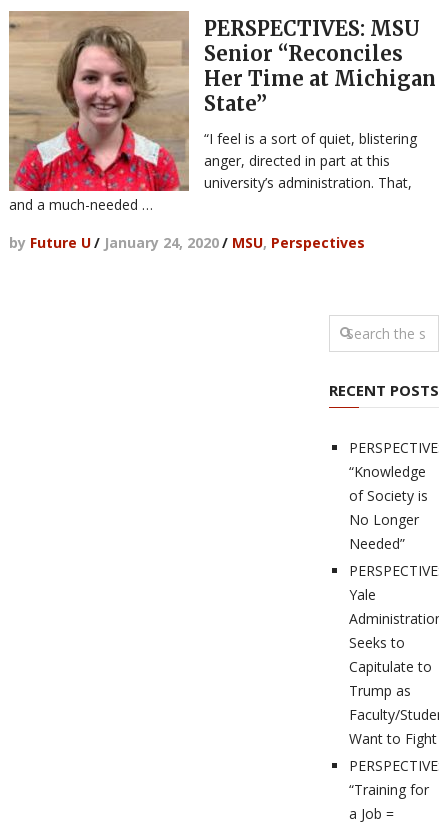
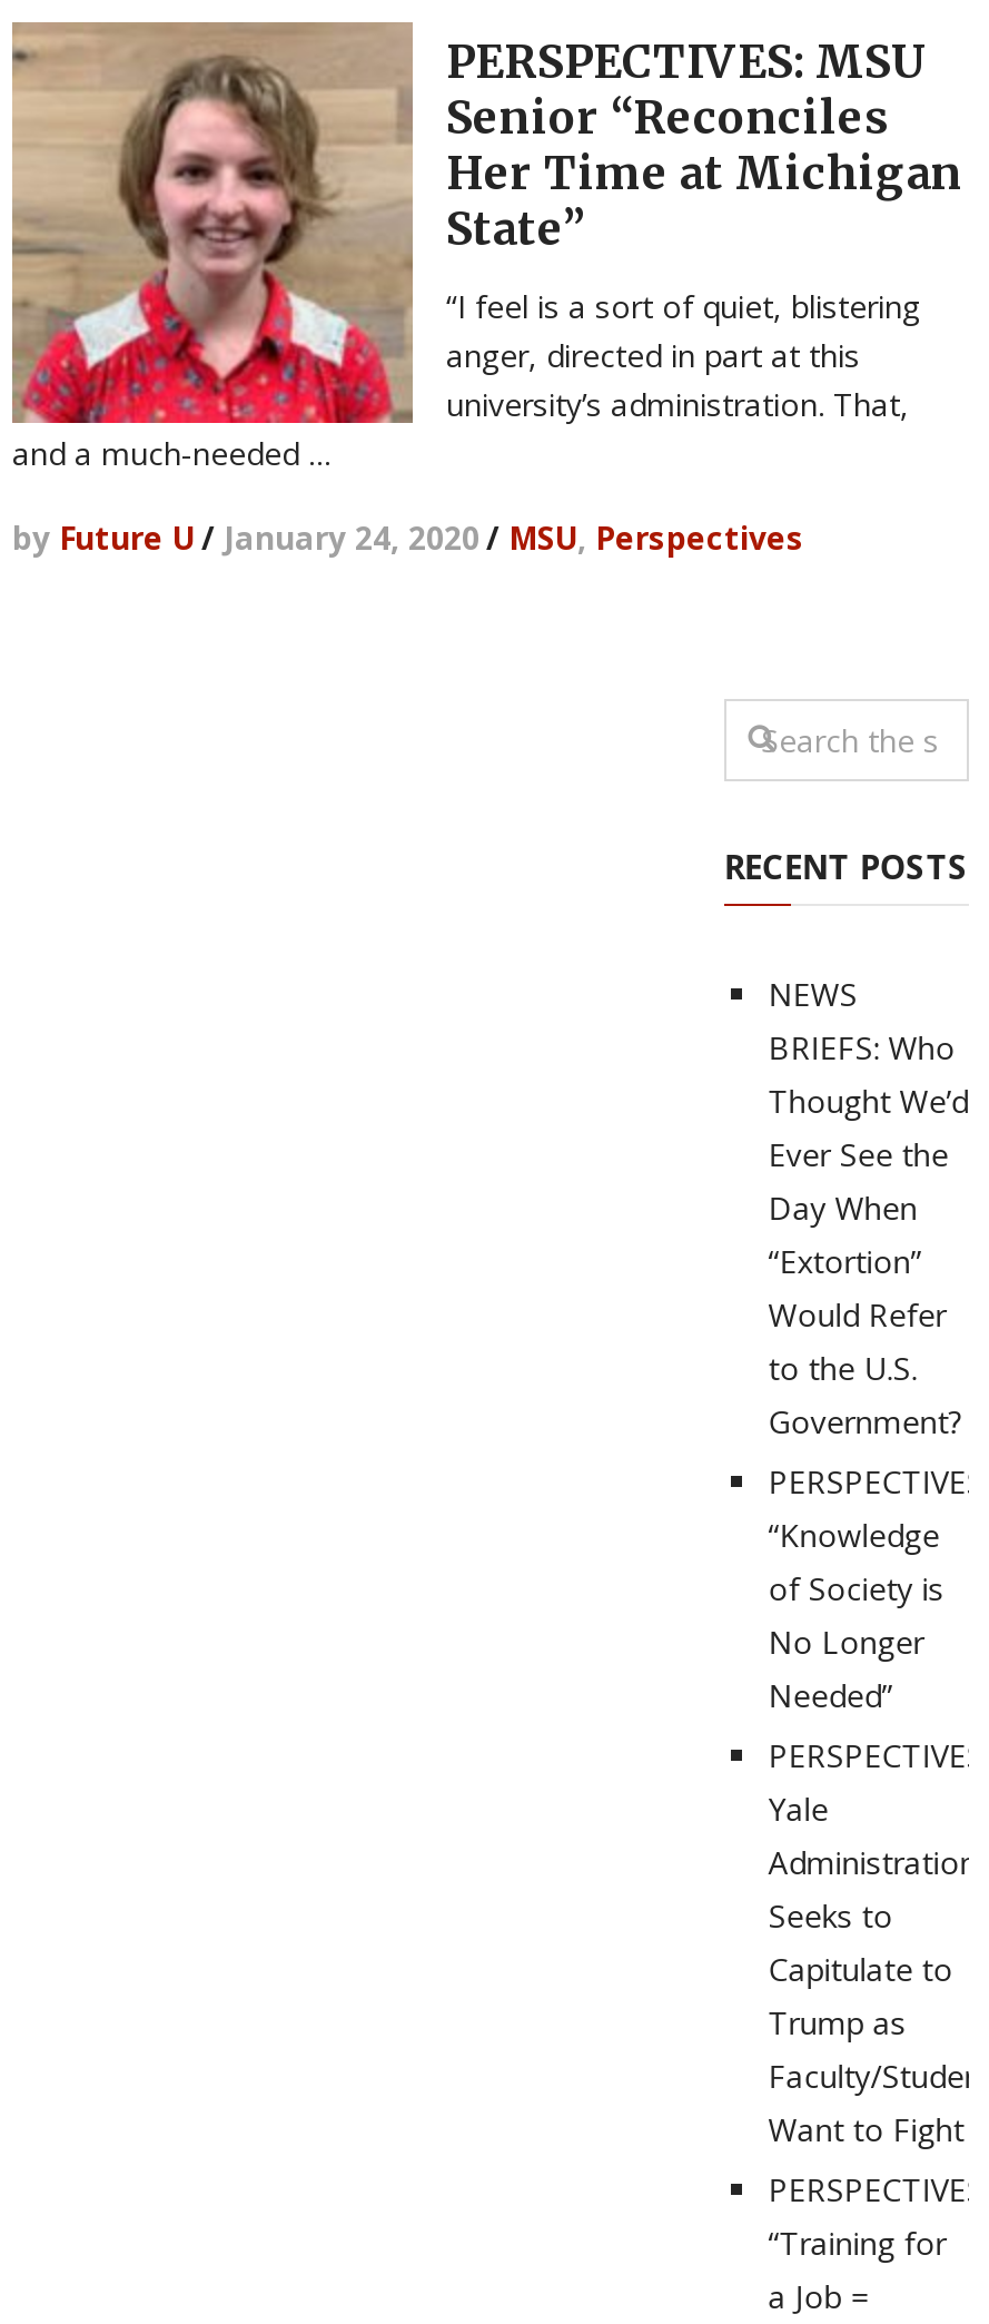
none -> [768,973,968,1442] NEWS | BRIEFS: Who | Thought We’d | Ever See the | Day When | “Extortion” | Would Refer | to the U.S. | Government?

